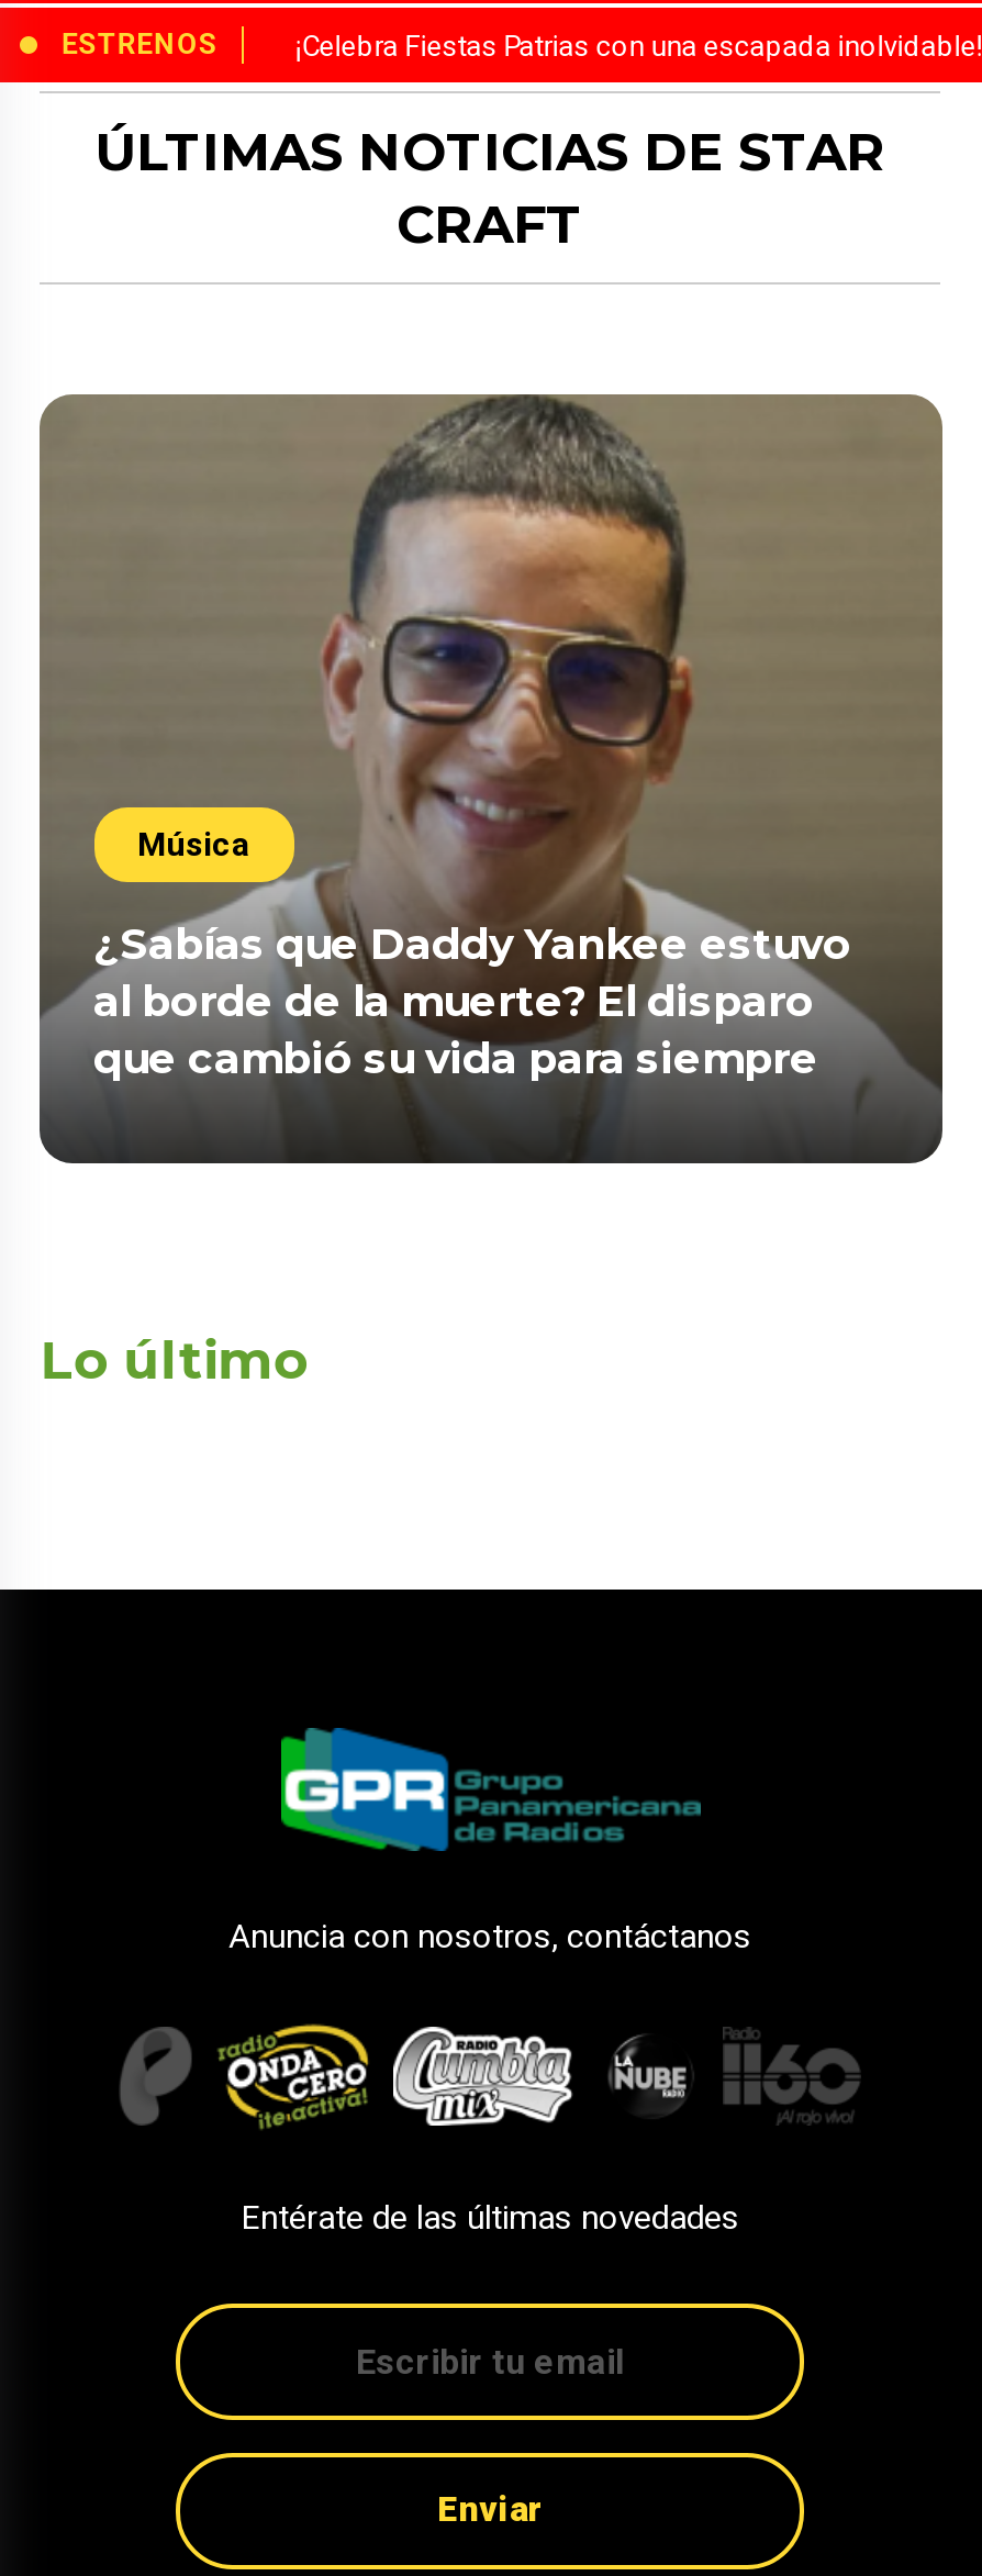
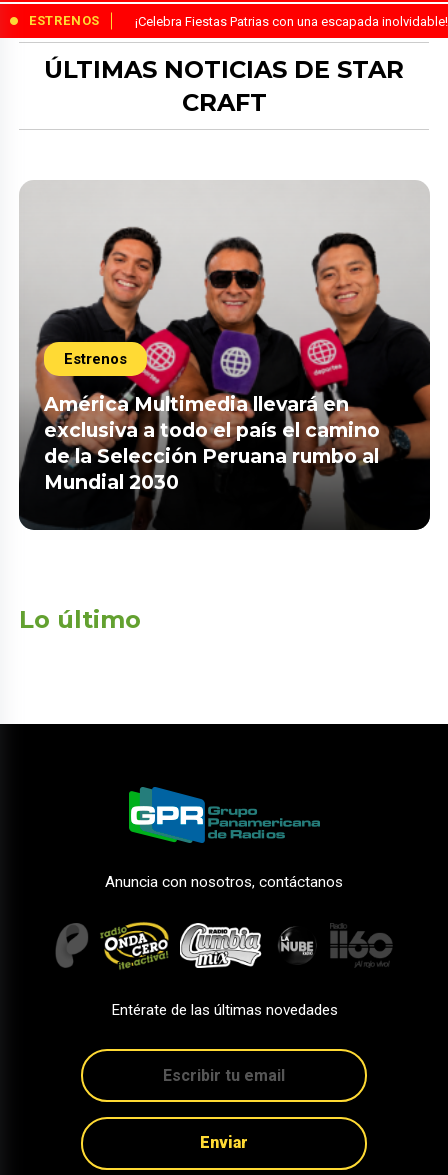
[40,394,945,1163] [image] | Música -> [19,181,431,529] [image] | Estrenos
[93,918,851,1085] ¿Sabías que Daddy Yankee estuvo | al borde de la muerte? El disparo | que cambió su vida para siempre -> [43,392,379,494] América Multimedia llevará en | exclusiva a todo el país el camino | de la Selección Peruana rumbo al | Mundial 2030

